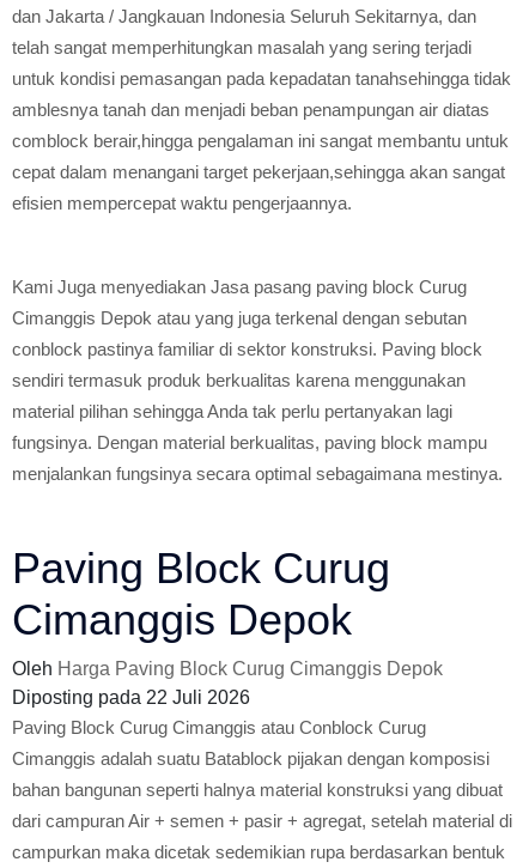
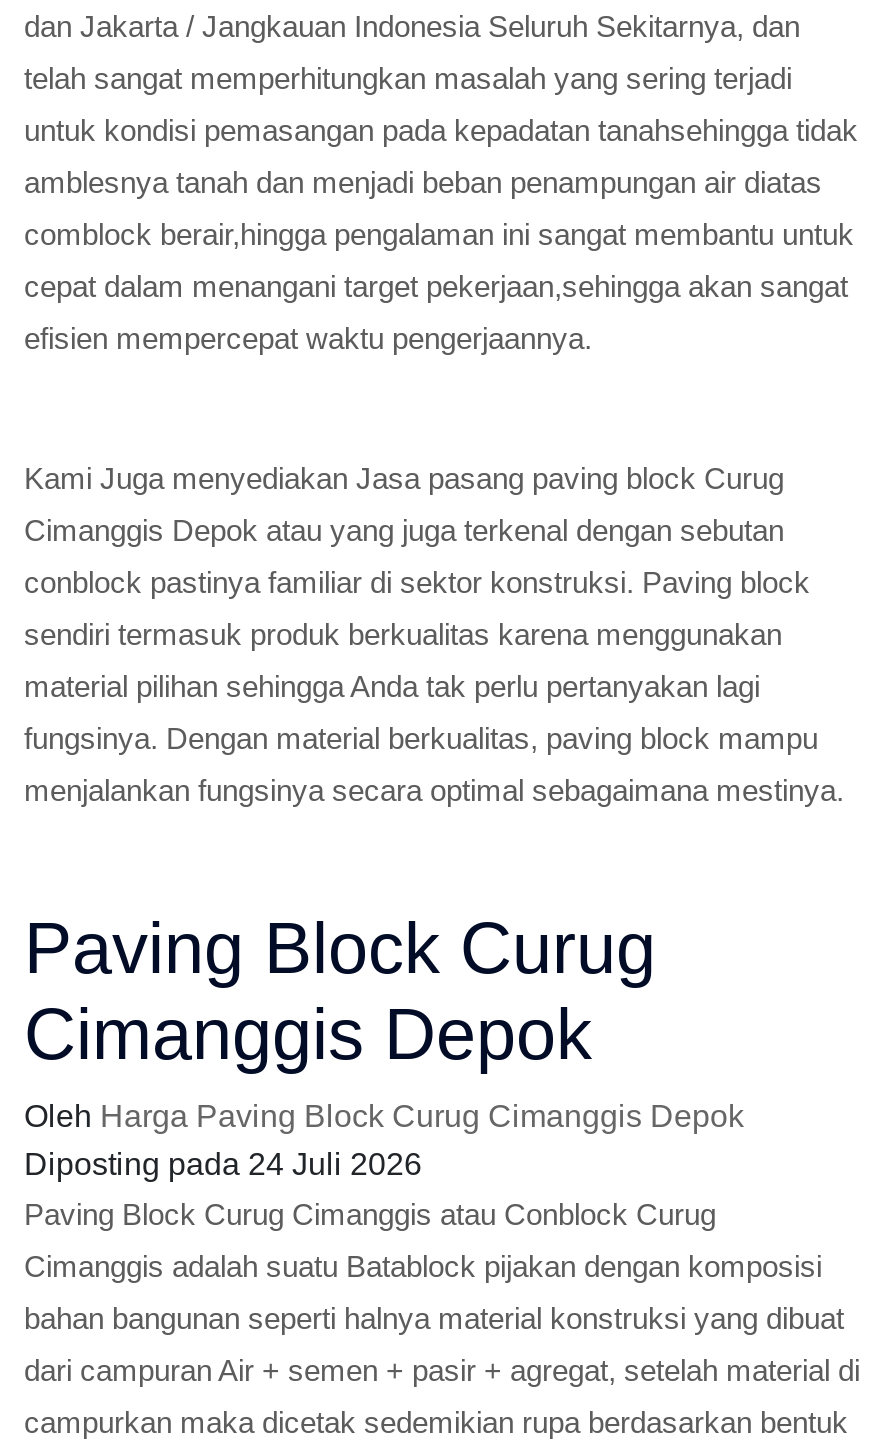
[12,687,250,708] Diposting pada 22 Juli 2026 -> [24,1147,422,1181] Diposting pada 24 Juli 2026

